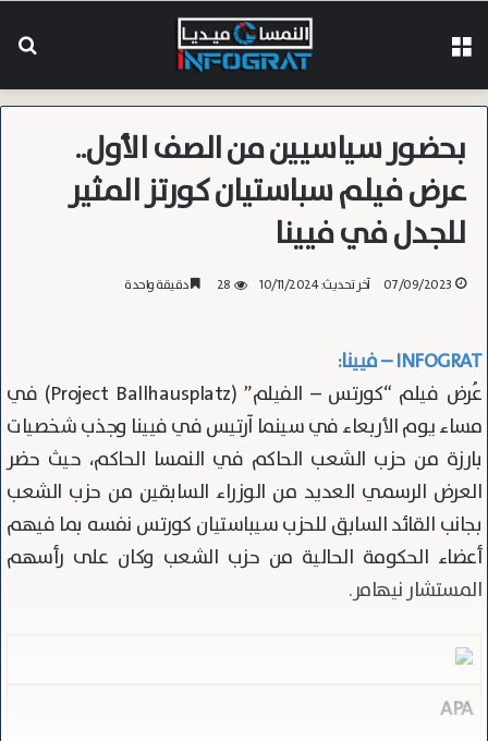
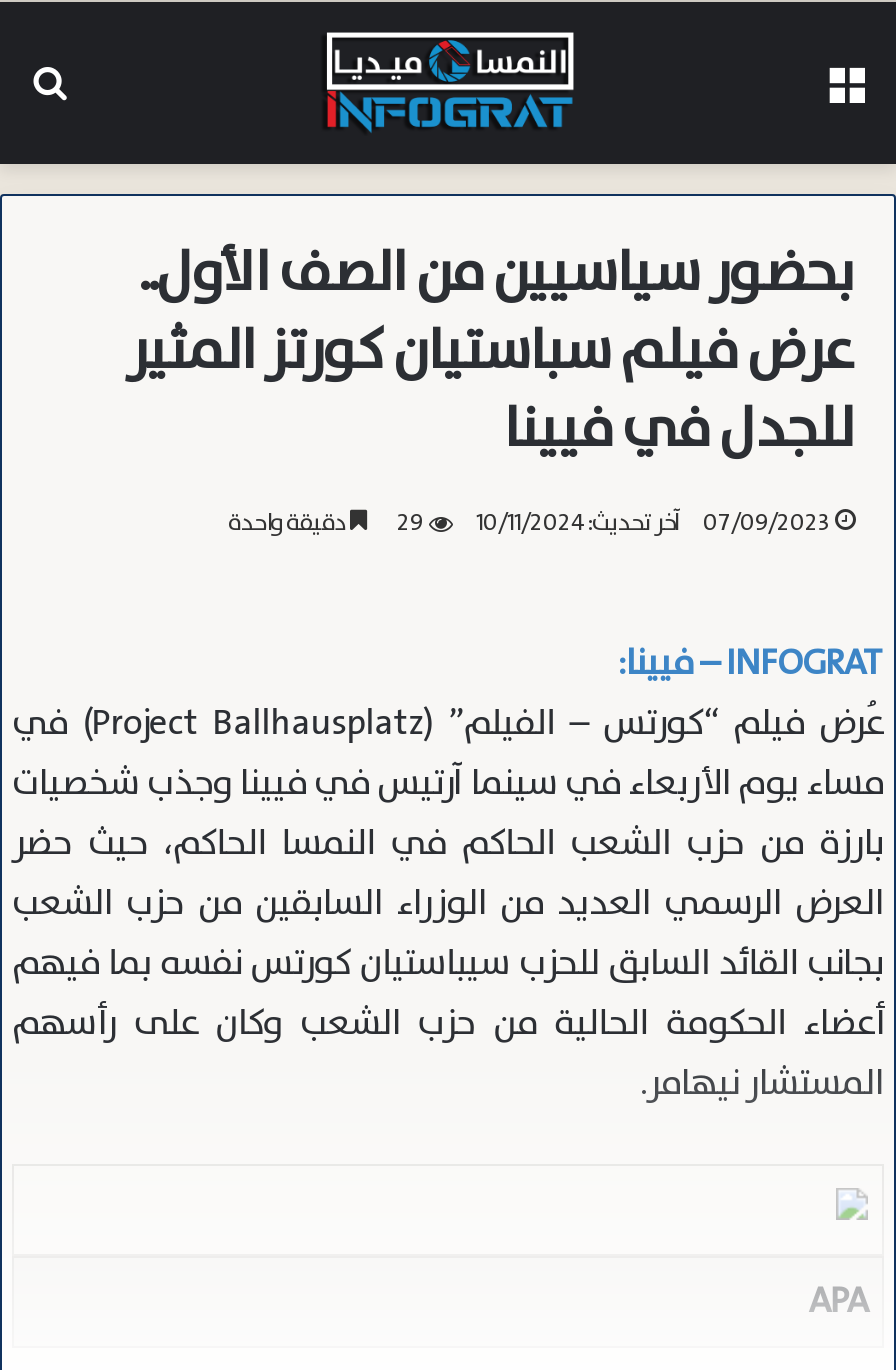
[124,275,230,295] 28 دقيقة واحدة -> [228,504,423,542] 29 دقيقة واحدة

